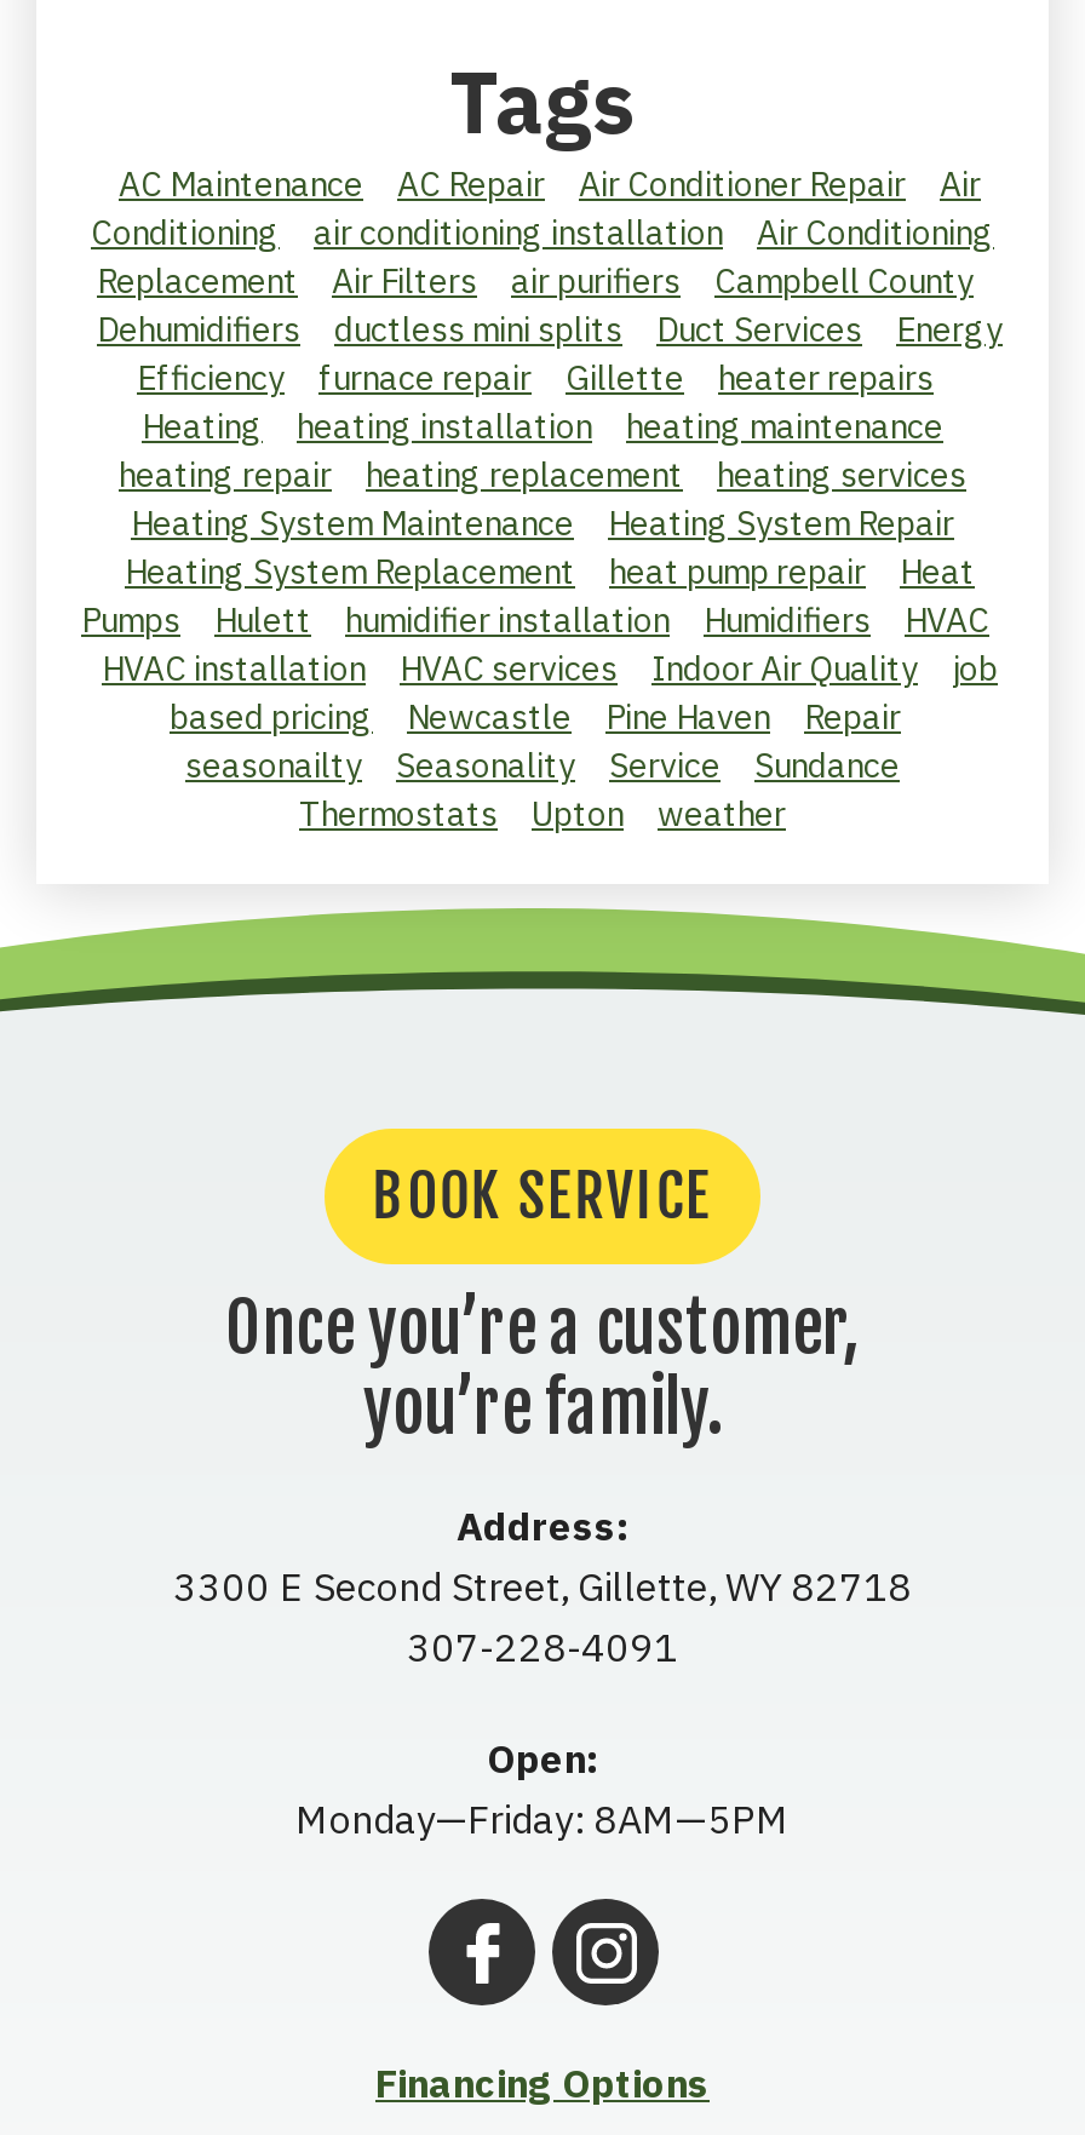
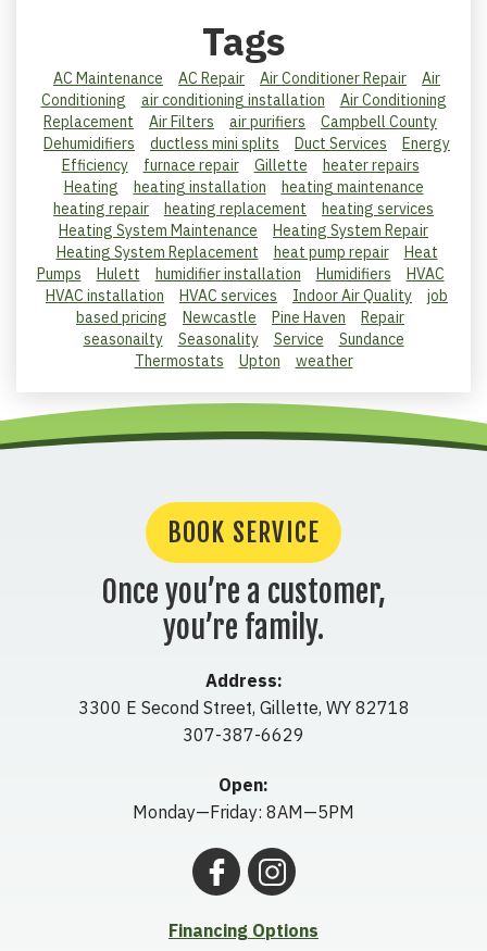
[407,1623,678,1672] 307-228-4091 -> [183,724,304,746] 307-387-6629

